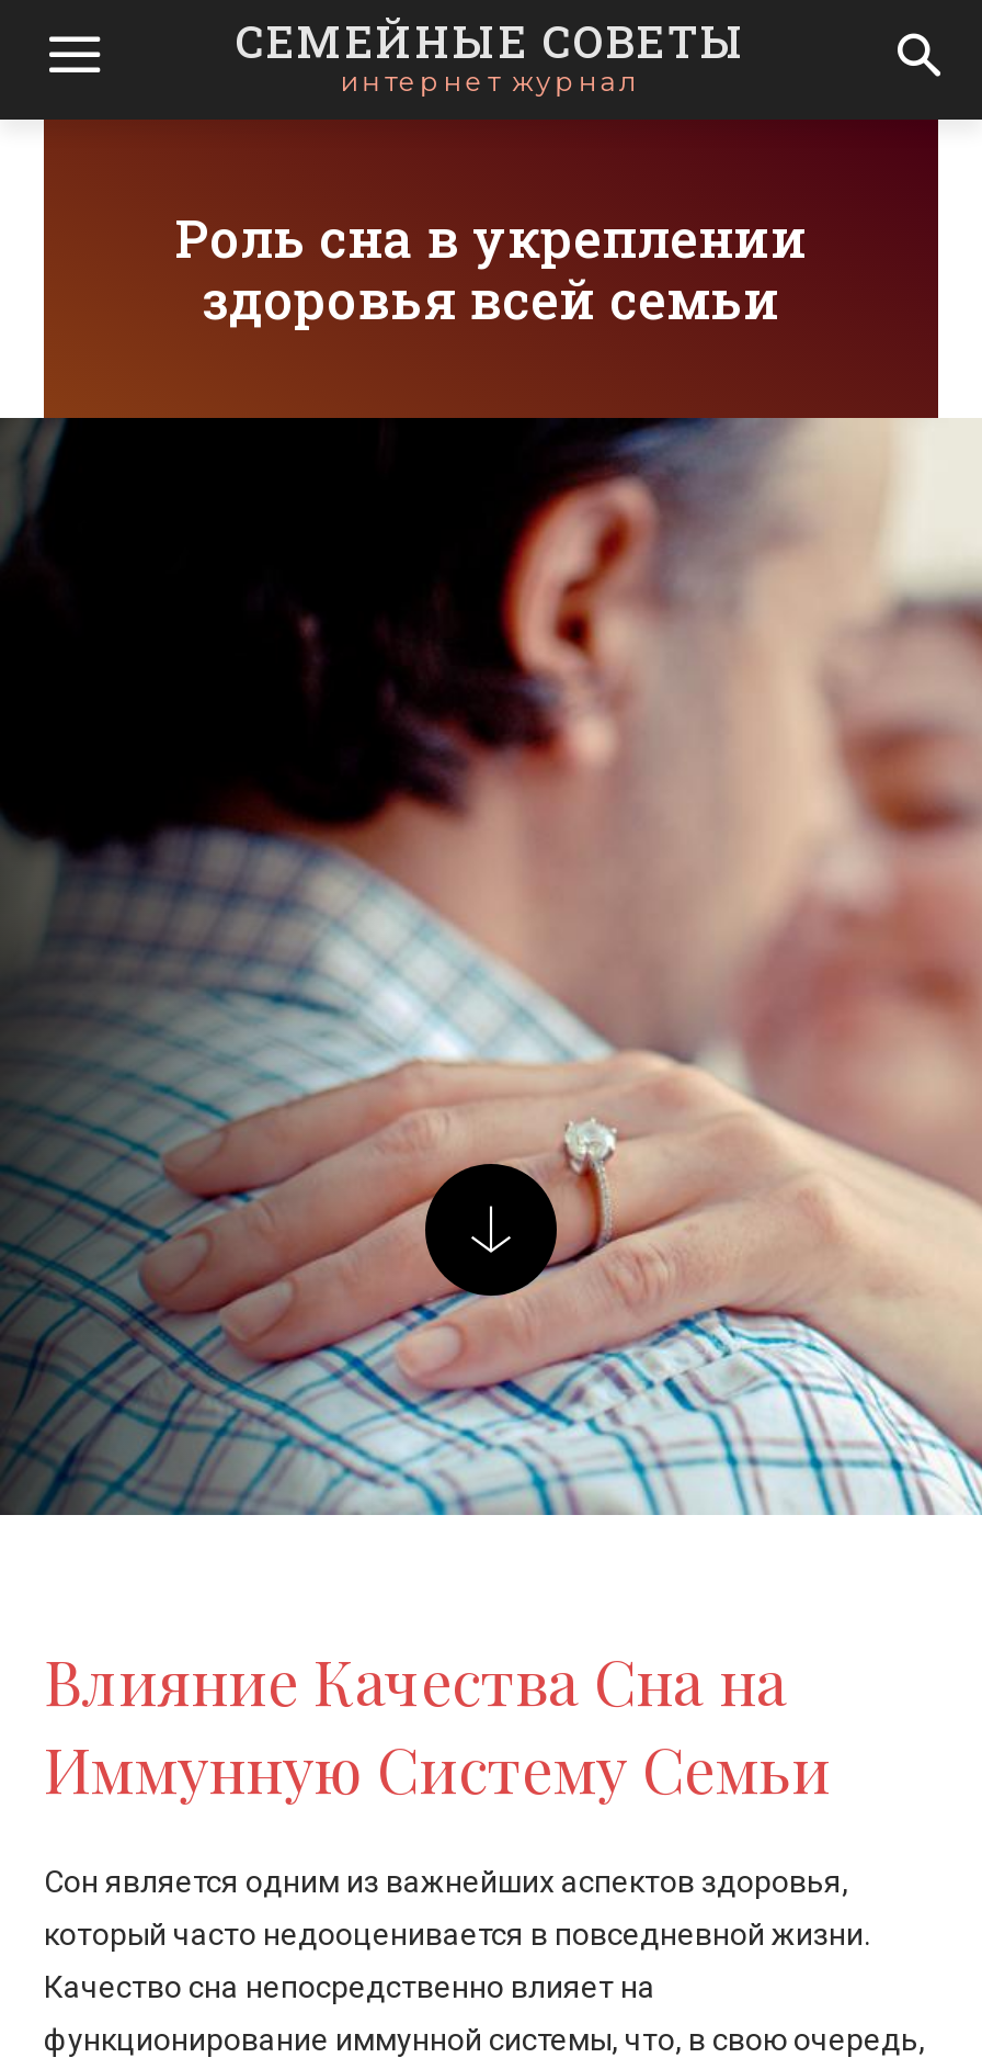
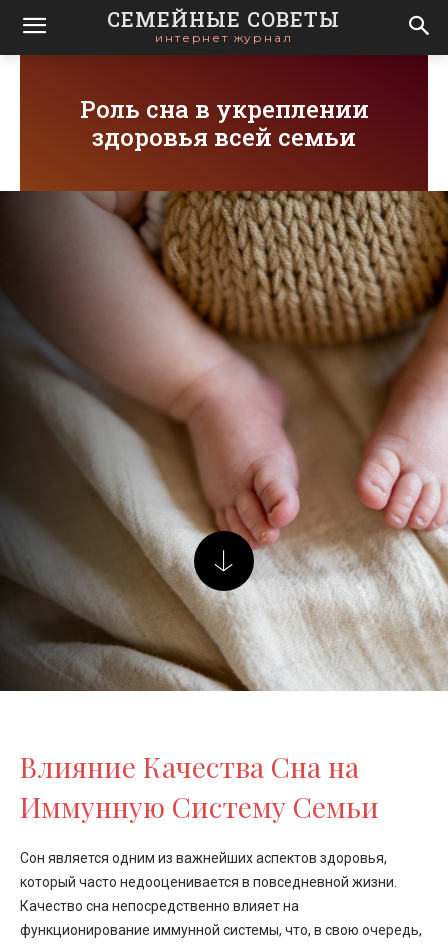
[7,416,975,1517] [image] -> [3,190,445,692] [image]

